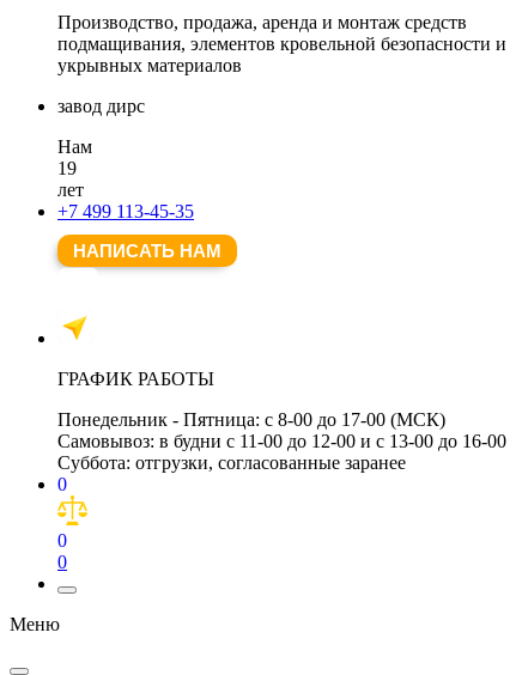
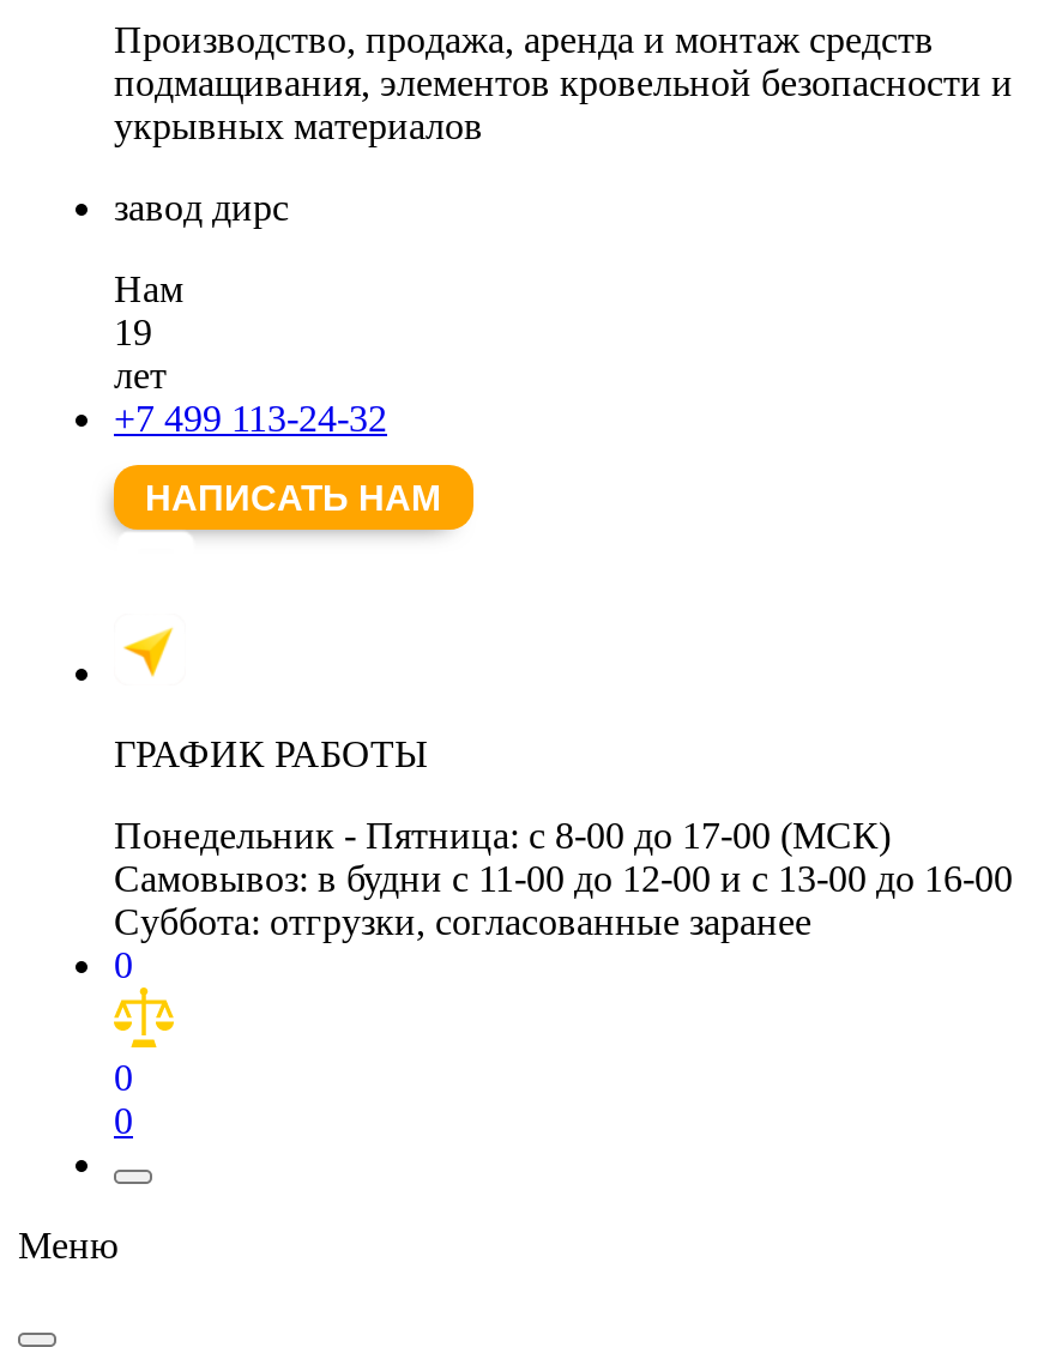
[57,200,194,221] +7 499 113-45-35 -> [114,397,387,437] +7 499 113-24-32

